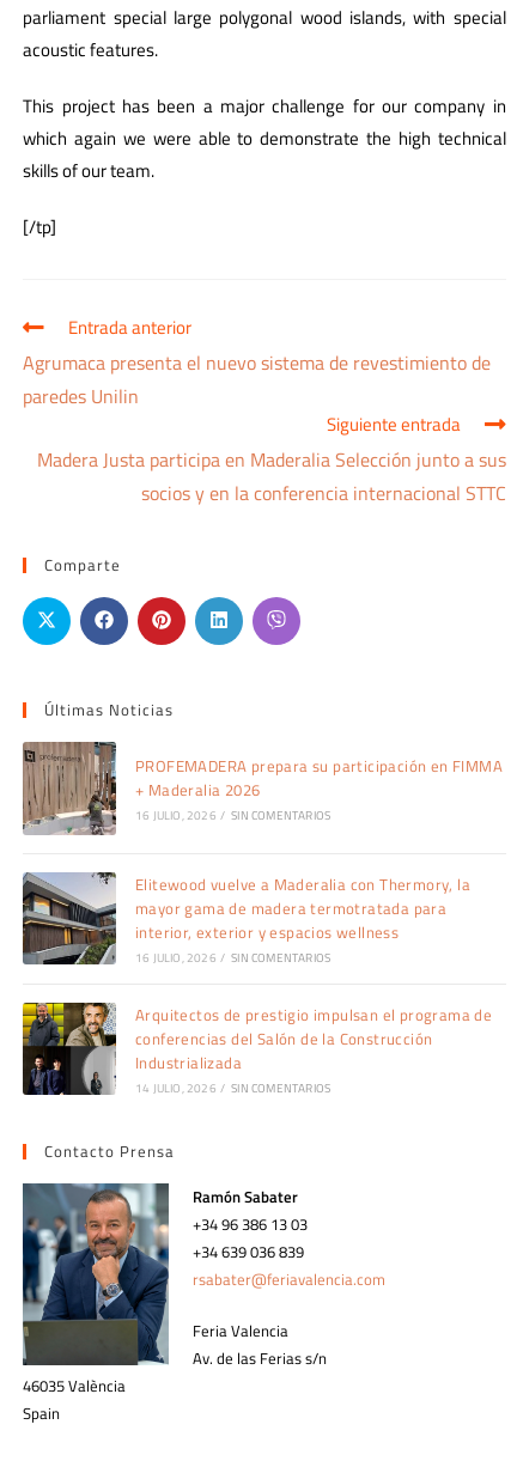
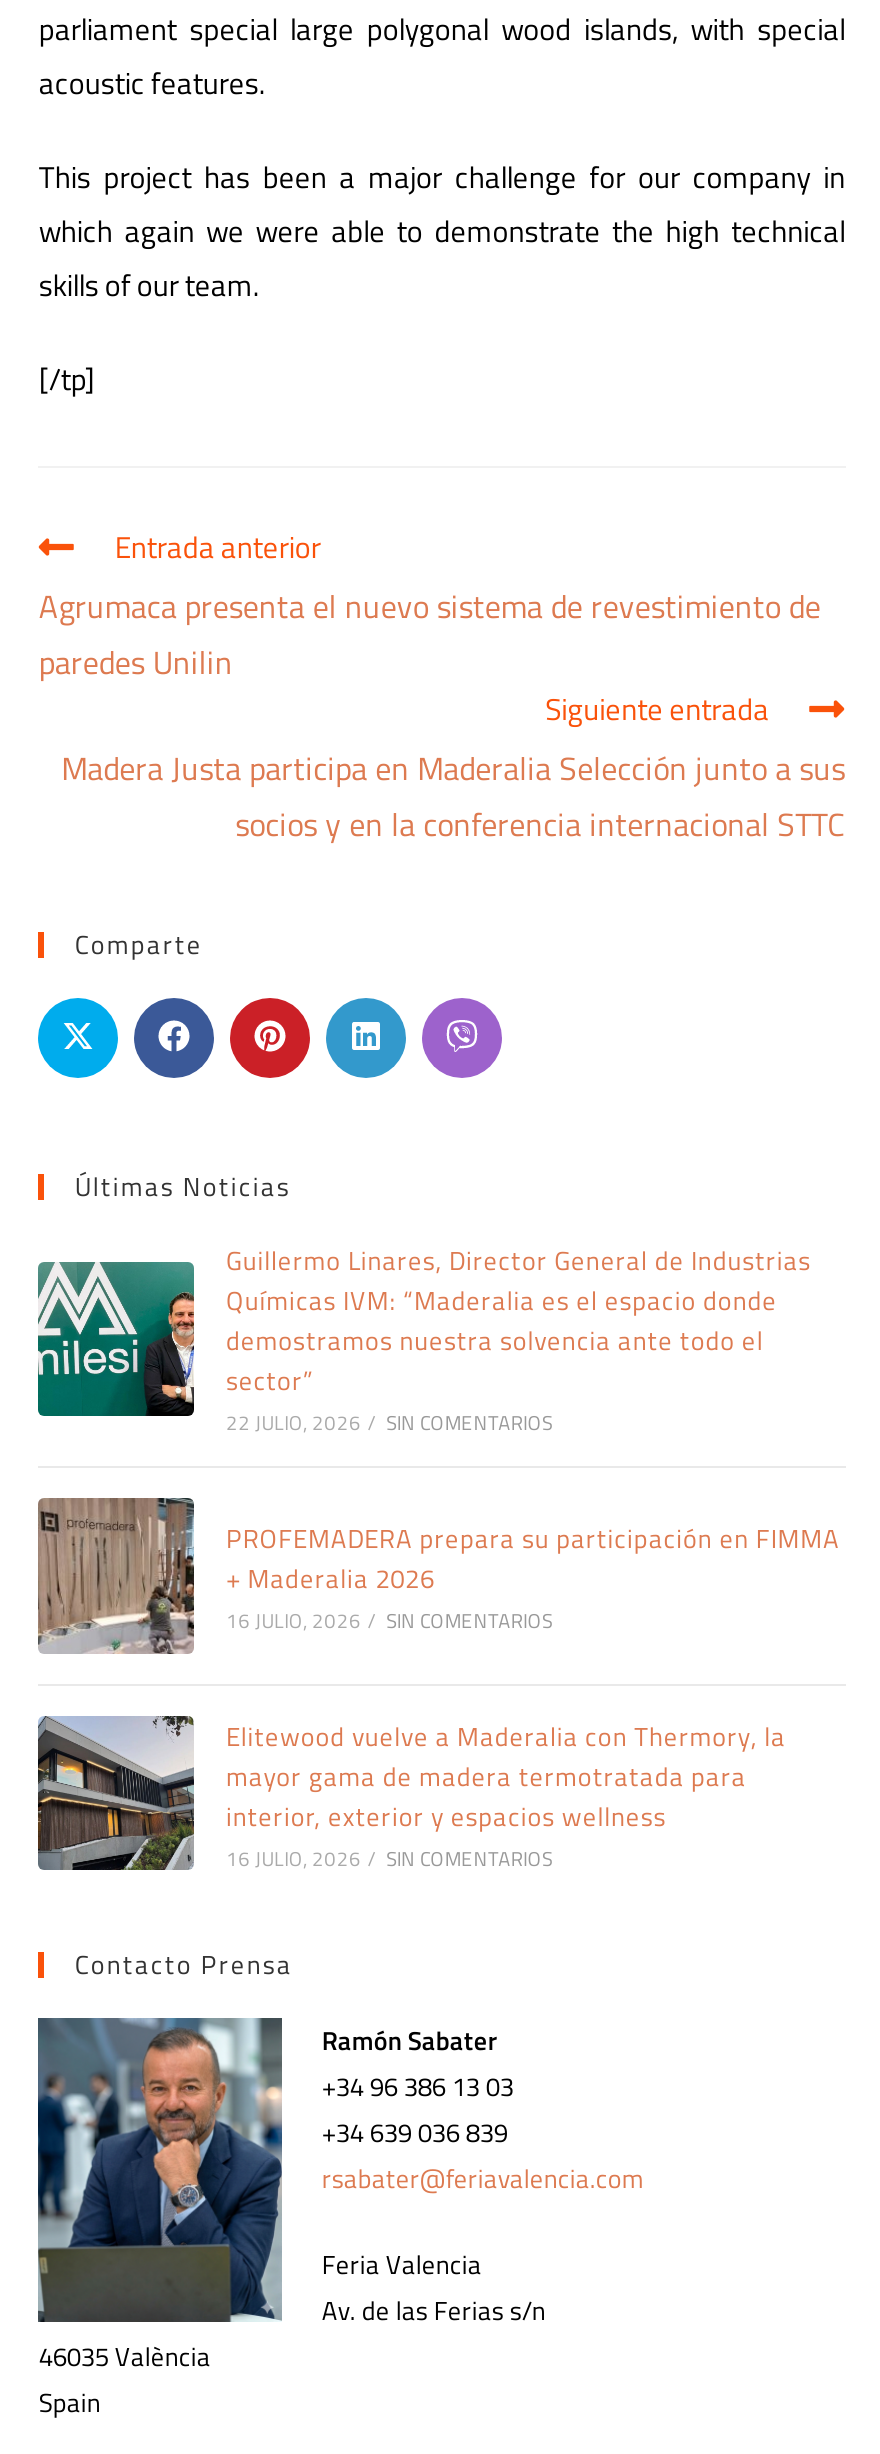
none -> [36,1241,811,1439] [image] | Guillermo Linares, Director General de Industrias | Químicas IVM: “Maderalia es el espacio donde | demostramos nuestra solvencia ante todo el | sector” | 22 JULIO, 2026 / SIN COMENTARIOS
moved [22,741,503,966] -> [36,1496,840,1873]: [image] | PROFEMADERA prepara su participación en FIMMA | + Maderalia 2026 | 16 JULIO, 2026 / SIN COMENTARIOS | Elitewood vuelve a Maderalia con Thermory, la | mayor gama de madera termotratada para | interior, exterior y espacios wellness | 16 JULIO, 2026 / SIN COMENTARIOS
[22,1002,492,1097] [image] | Arquitectos de prestigio impulsan el programa de | conferencias del Salón de la Construcción | Industrializada | 14 JULIO, 2026 / SIN COMENTARIOS -> none

